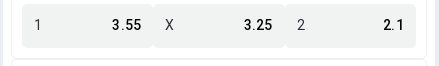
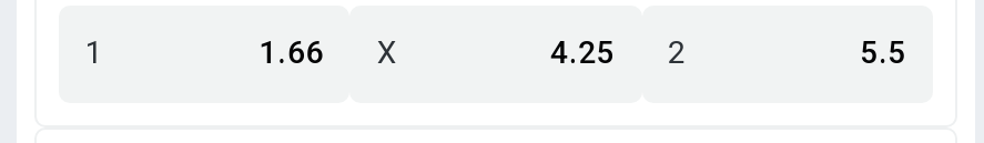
[112,17,175,33] 3.55 X -> [259,34,397,70] 1.66 X
[244,17,305,33] 3.25 2 -> [551,34,686,70] 4.25 2
[383,17,404,33] 2.1 -> [860,34,906,70] 5.5

